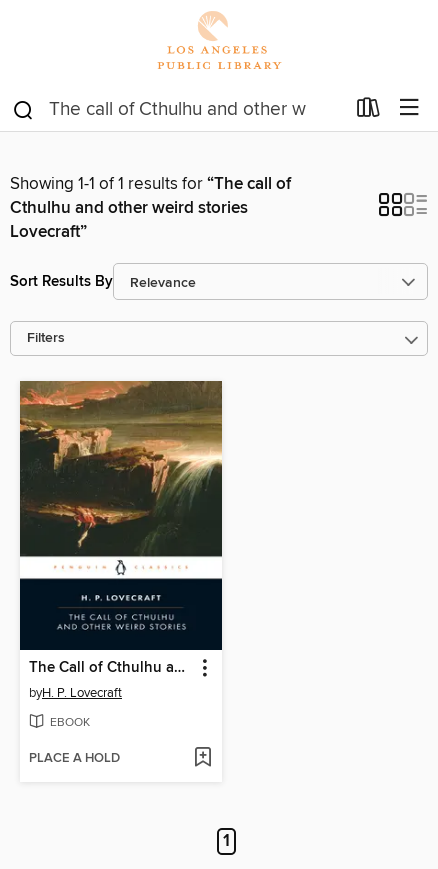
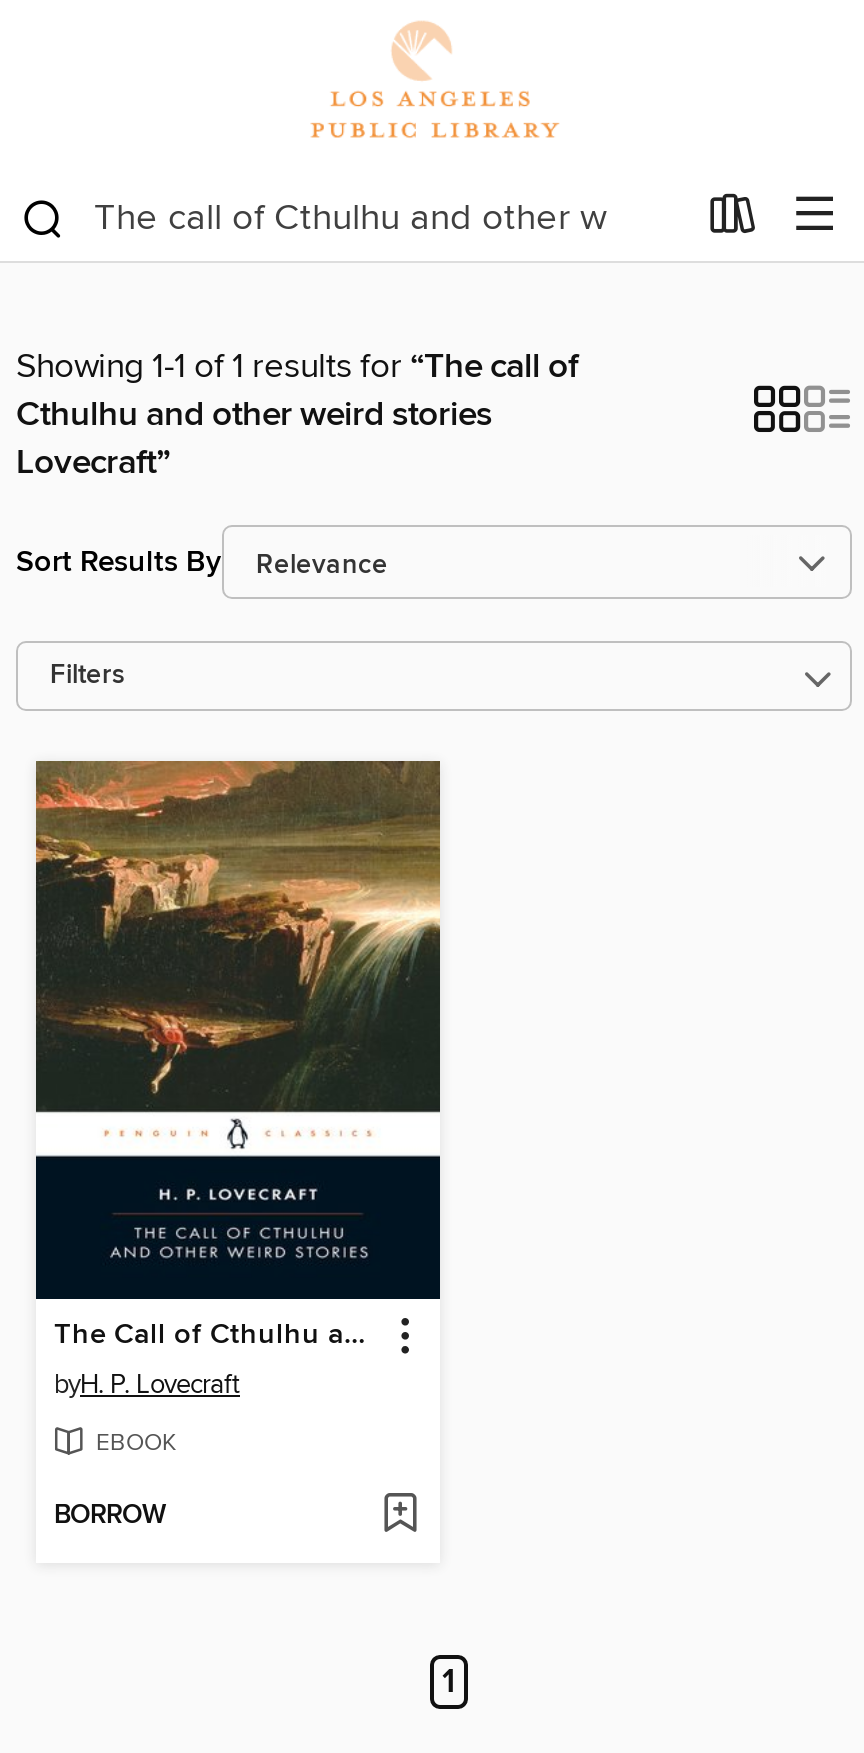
[29,750,120,767] PLACE A HOLD -> [54,1500,166,1534] BORROW

